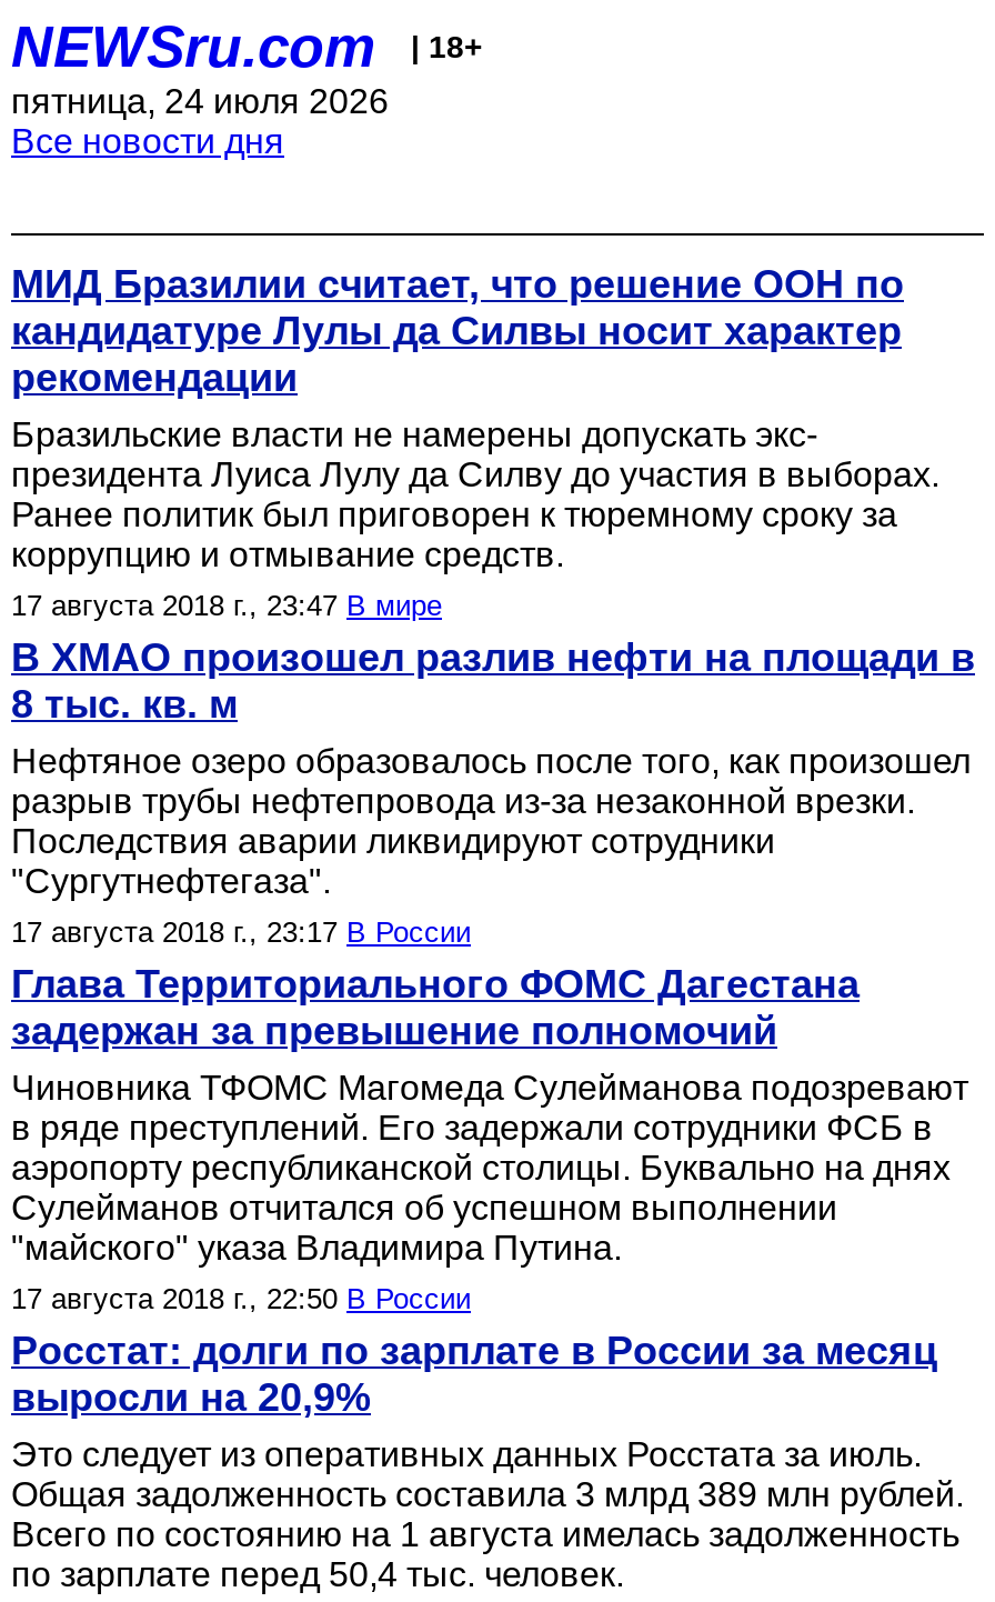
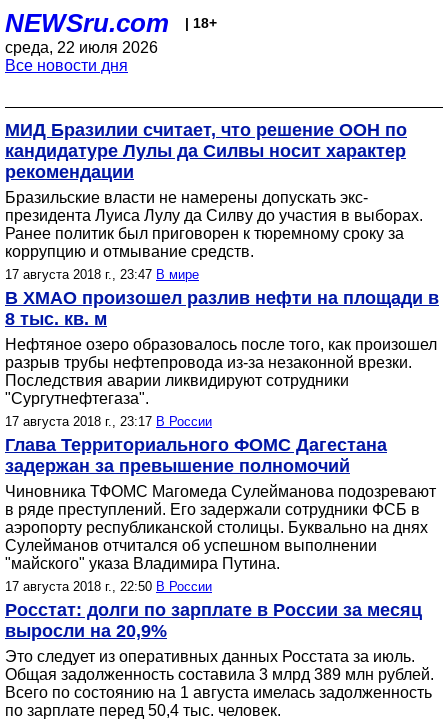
[11,82,389,120] пятница, 24 июля 2026 -> [5,39,158,56] среда, 22 июля 2026

